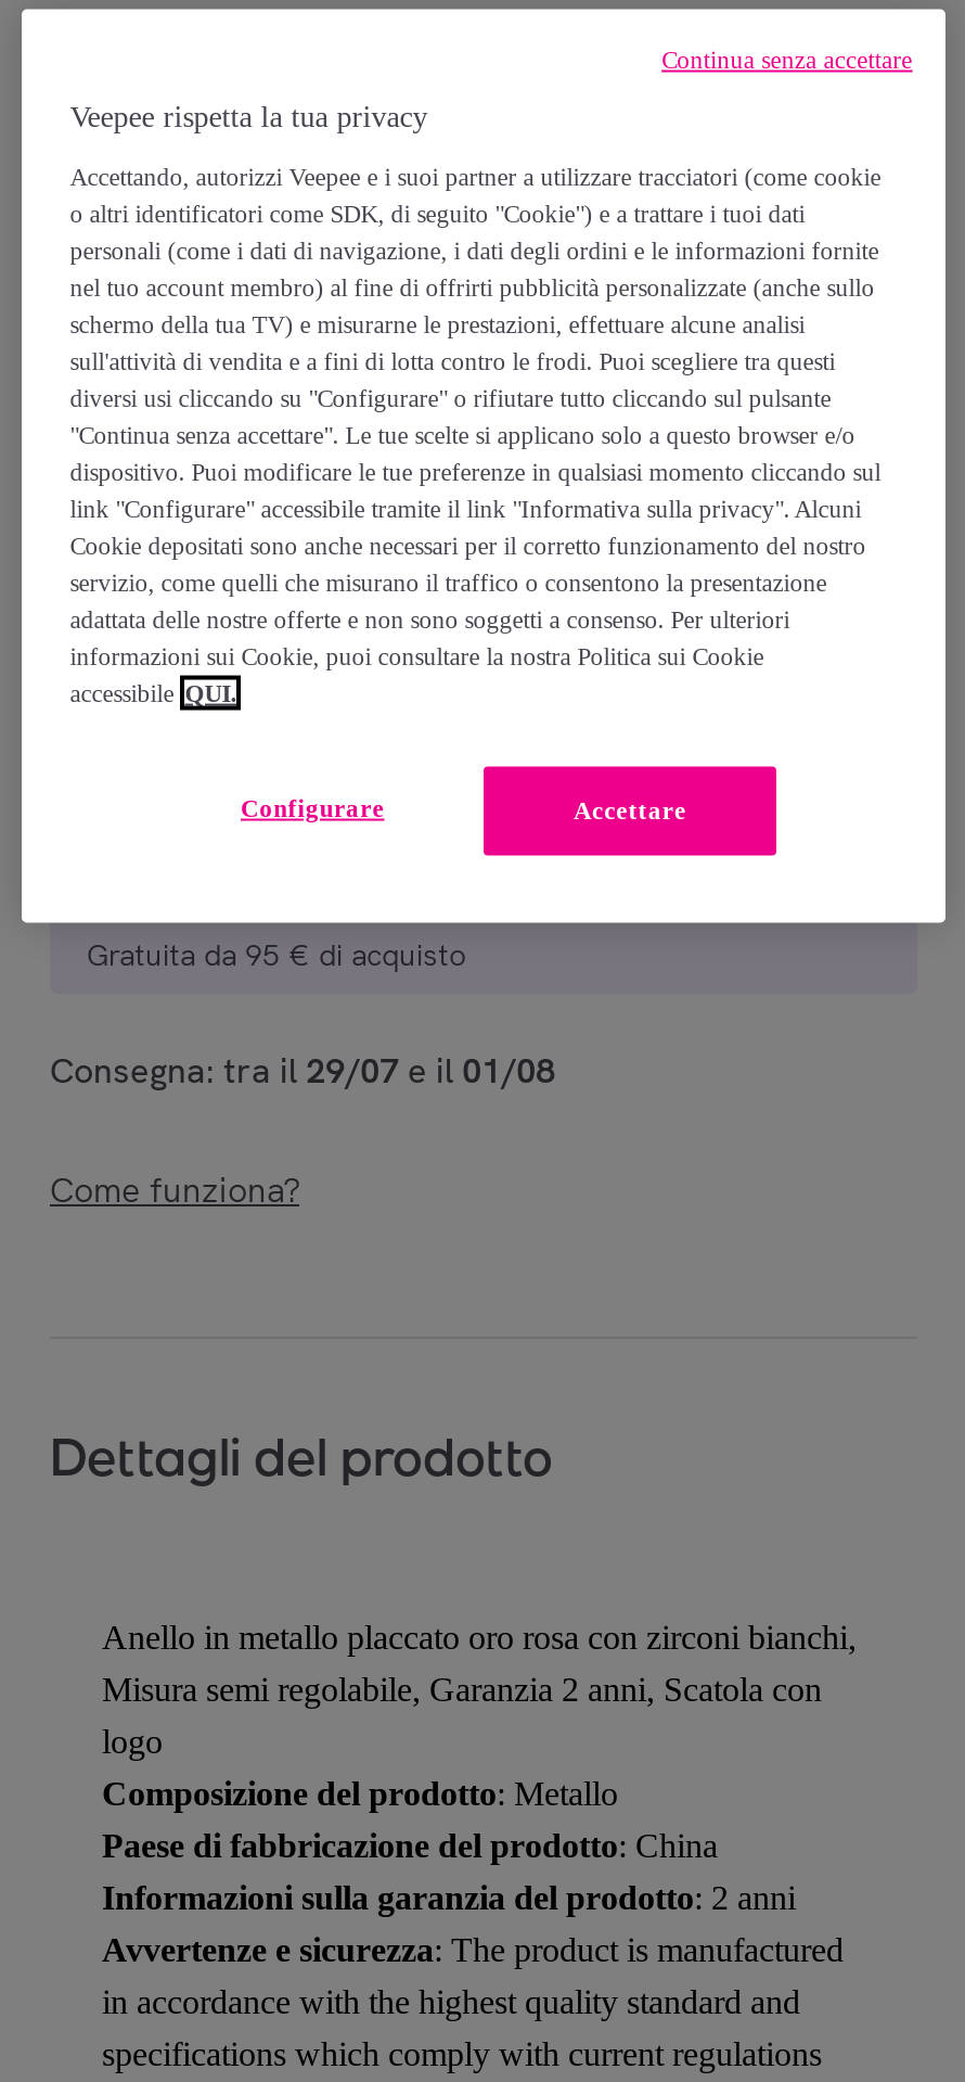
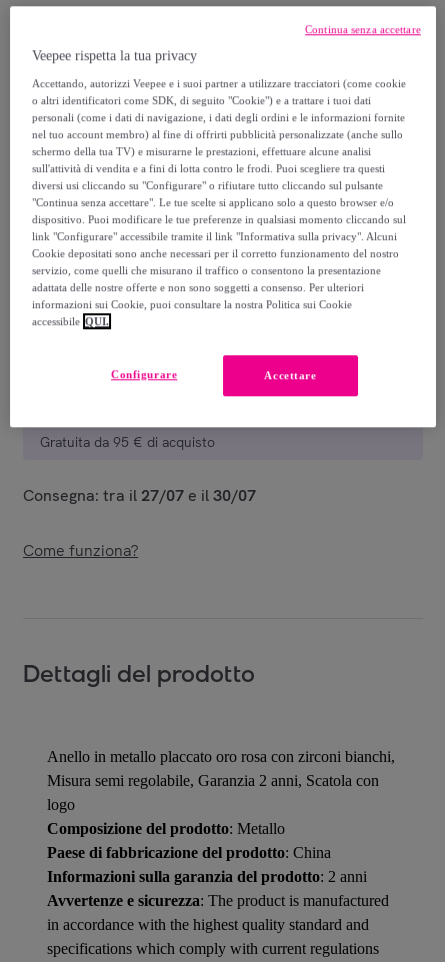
[50,1048,555,1093] Consegna: tra il 29/07 e il 01/08 -> [23,485,256,506] Consegna: tra il 27/07 e il 30/07

